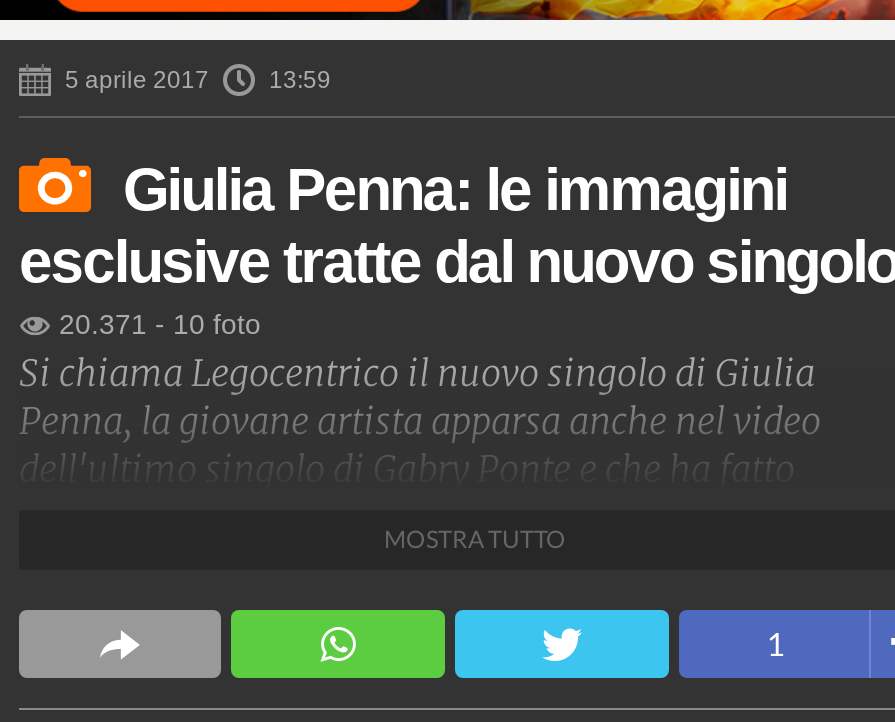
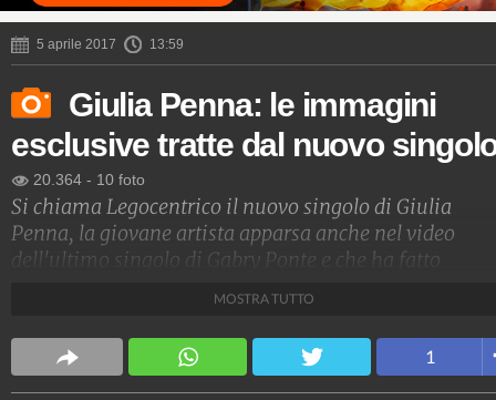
[59,308,261,340] 20.371 - 10 foto -> [33,170,145,188] 20.364 - 10 foto

